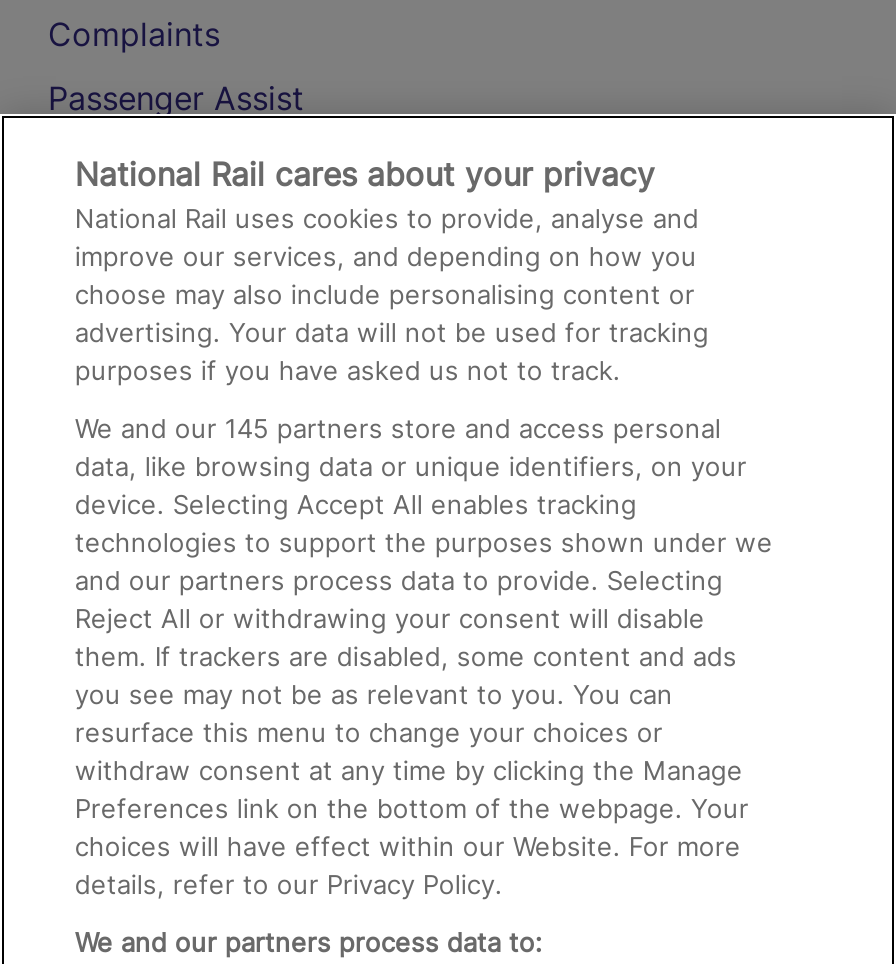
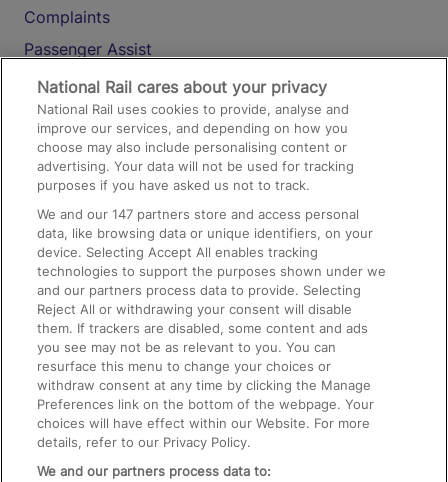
[75,412,721,444] We and our 145 partners store and access personal -> [37,206,359,222] We and our 147 partners store and access personal

